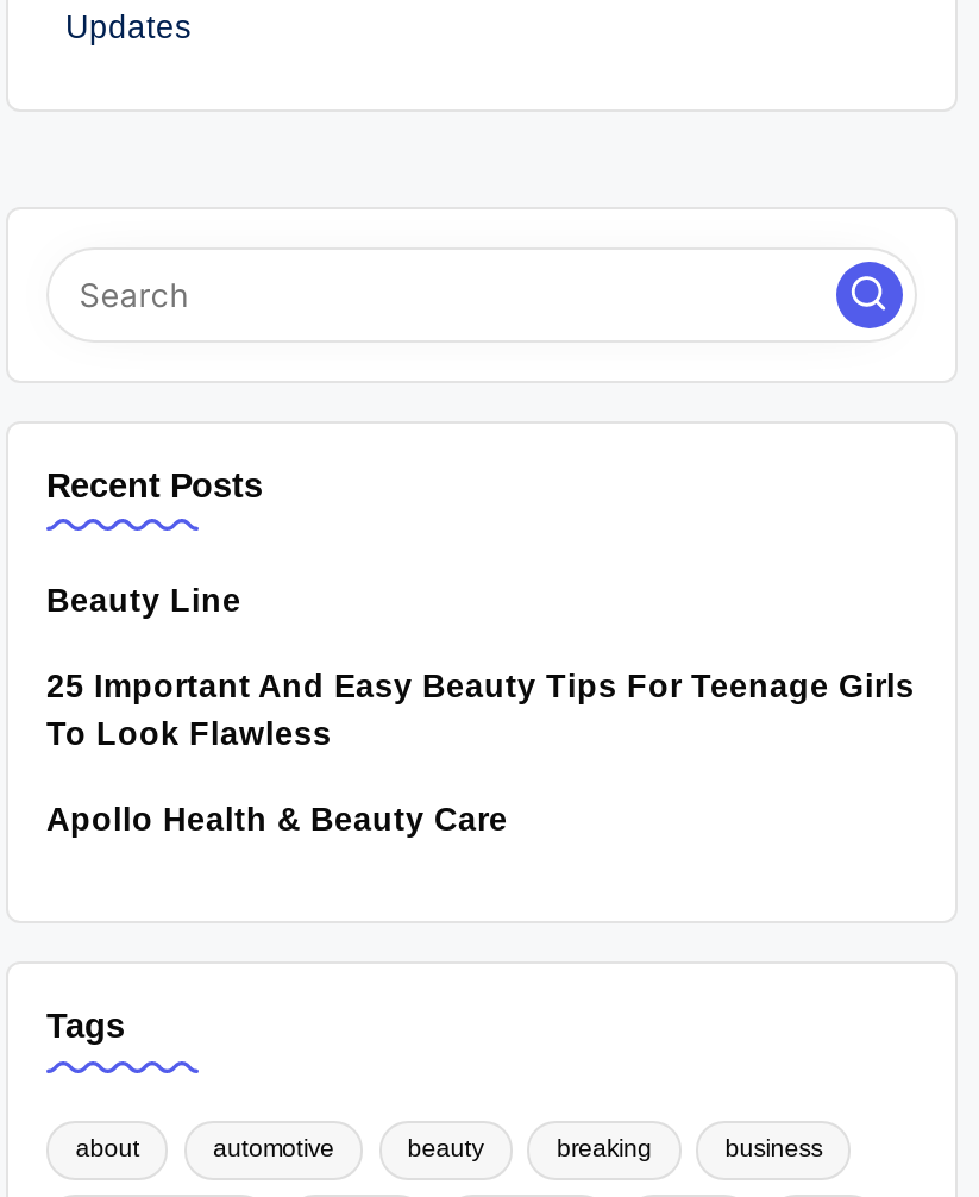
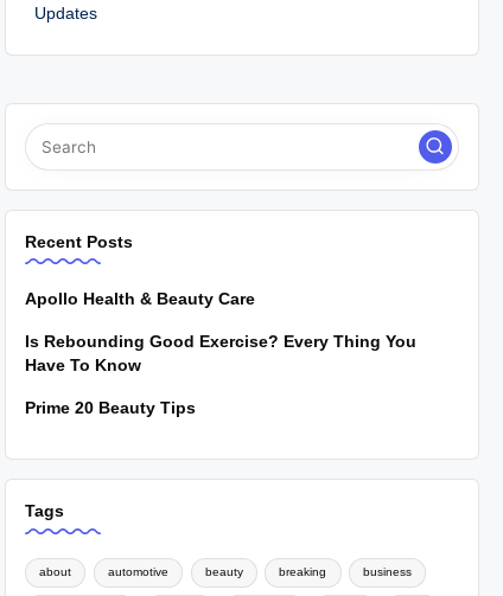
[46,583,915,752] Beauty Line | 25 Important And Easy Beauty Tips For Teenage Girls | To Look Flawless -> none
moved [46,802,508,838] -> [25,290,255,308]: Apollo Health & Beauty Care
none -> [25,333,416,417] Is Rebounding Good Exercise? Every Thing You | Have To Know | Prime 20 Beauty Tips

